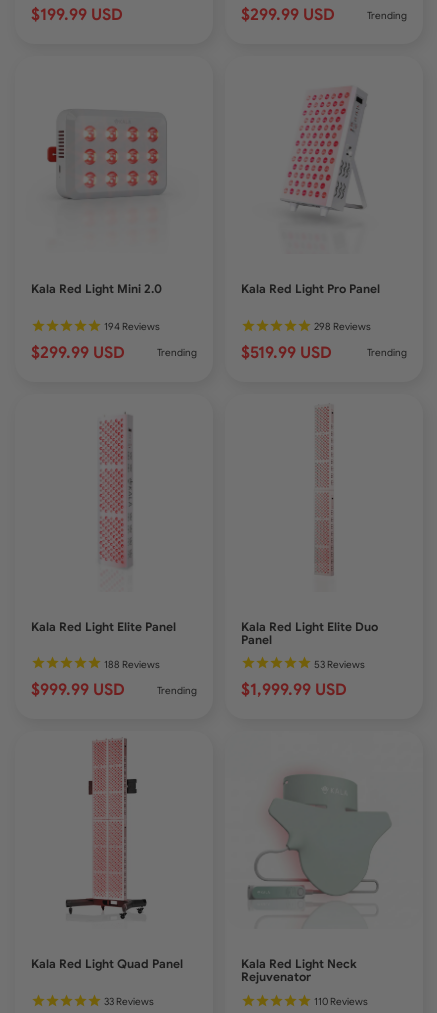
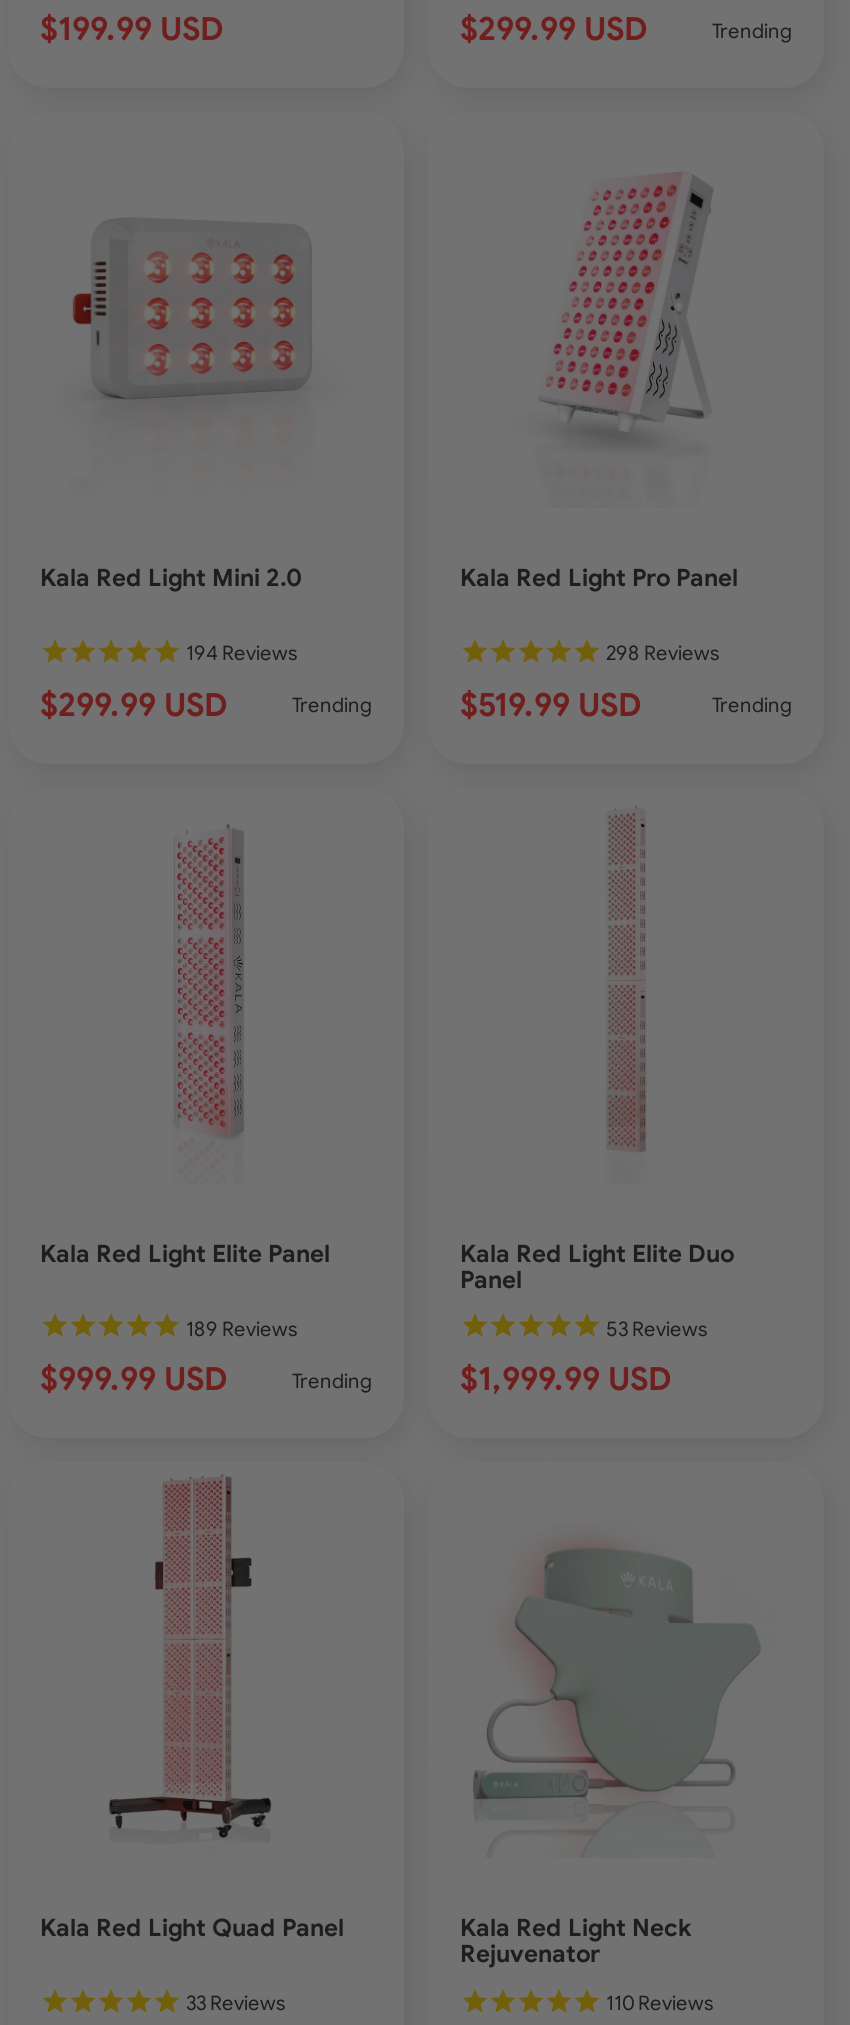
[104,658,160,671] 188 Reviews -> [186,1316,298,1342] 189 Reviews

